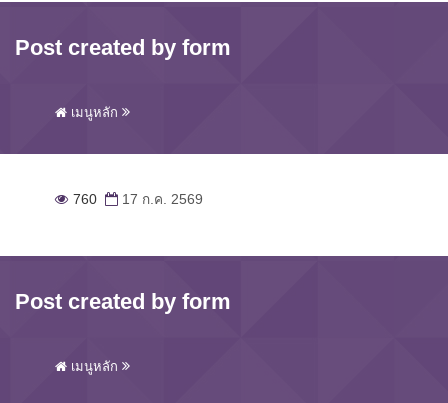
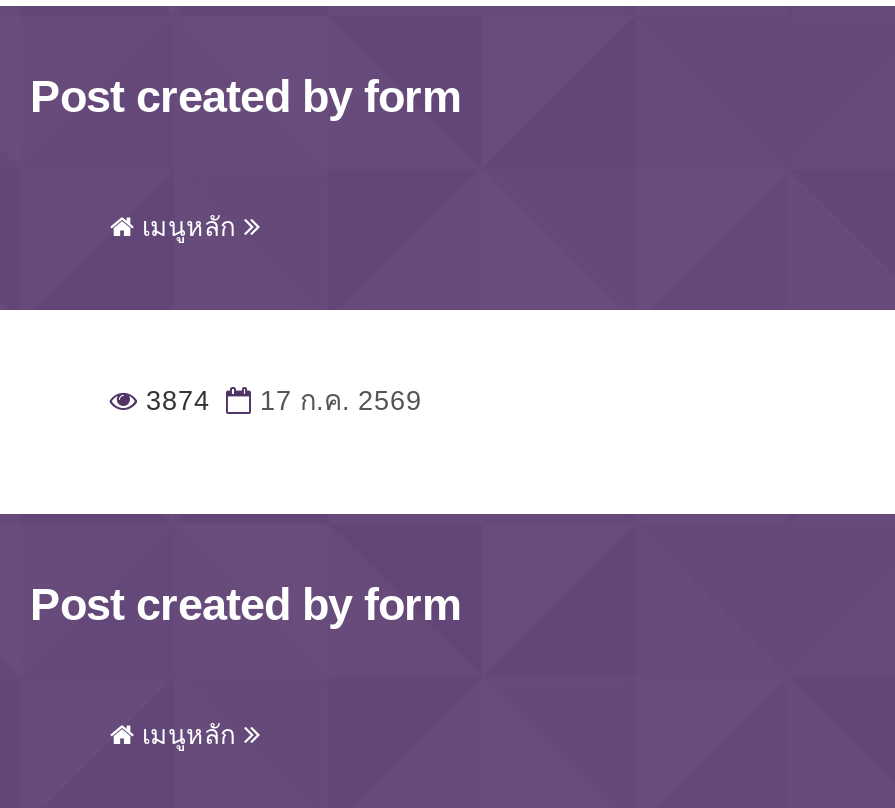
[69,192,203,207] 760 17 ก.ค. 2569 -> [138,386,422,416] 3874 17 ก.ค. 2569

